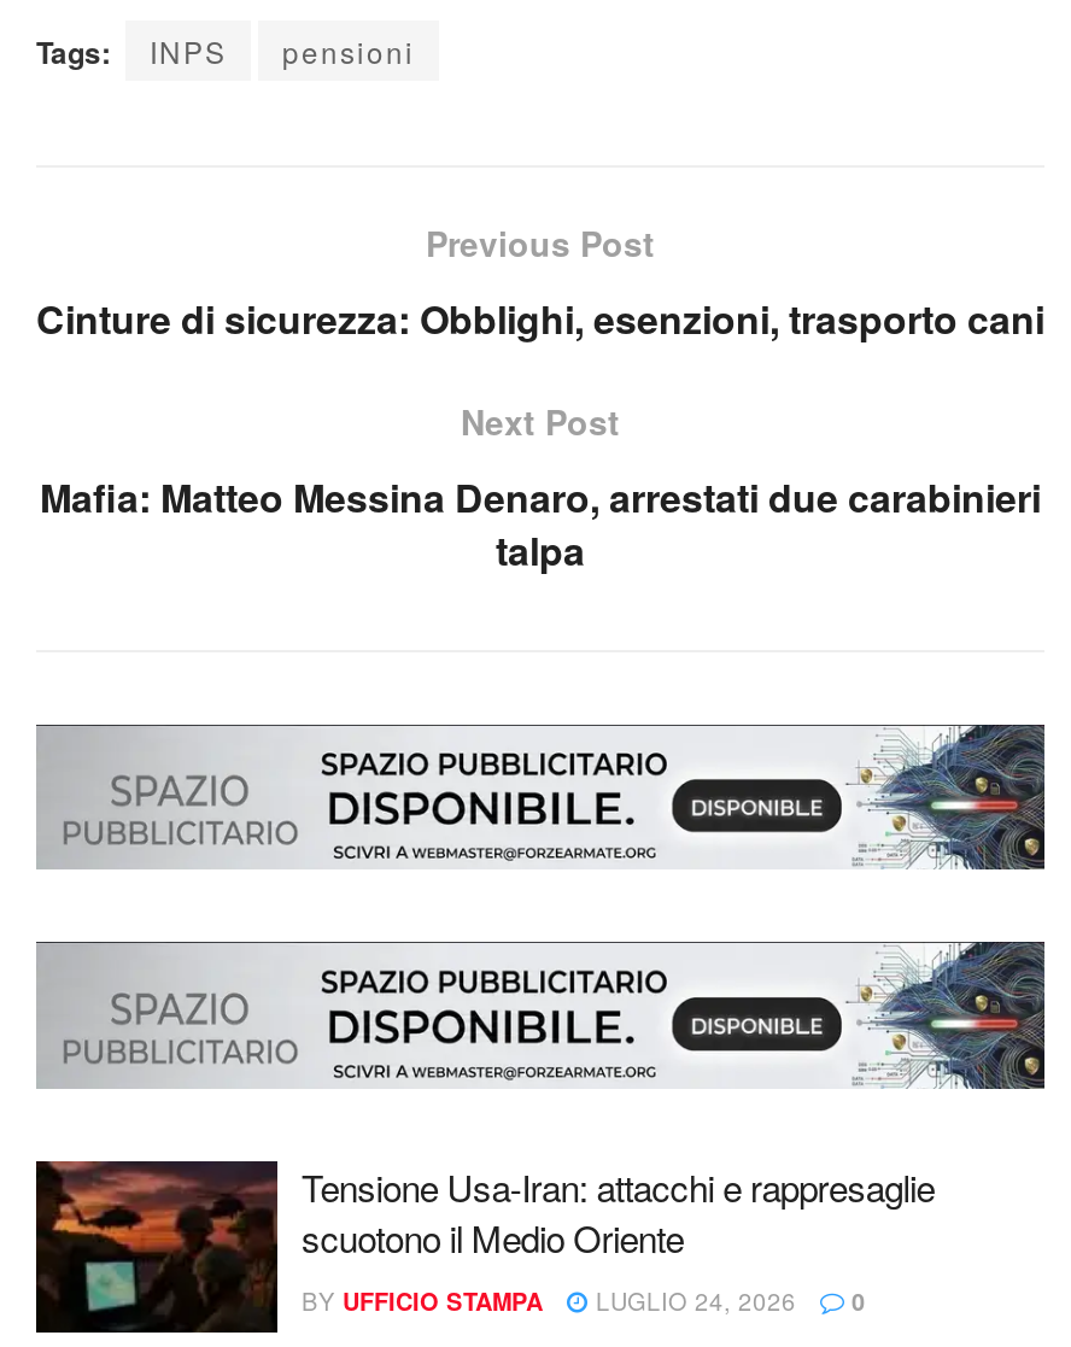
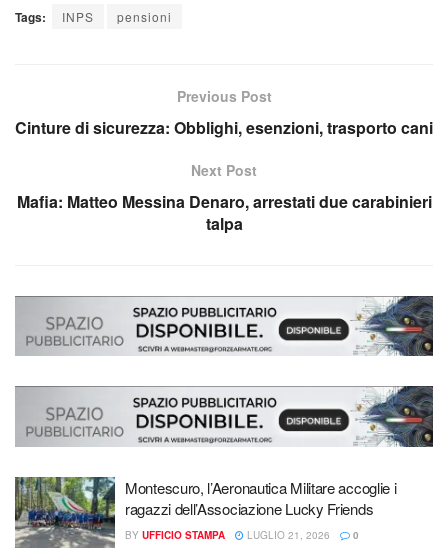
[34,1159,934,1335] [image] | Tensione Usa-Iran: attacchi e rappresaglie | scuotono il Medio Oriente -> [14,476,396,549] [image] | Montescuro, l’Aeronautica Militare accoglie i | ragazzi dell’Associazione Lucky Friends
[302,1284,866,1318] BY UFFICIO STAMPA LUGLIO 24, 2026 0 -> [125,528,359,542] BY UFFICIO STAMPA LUGLIO 21, 2026 0

